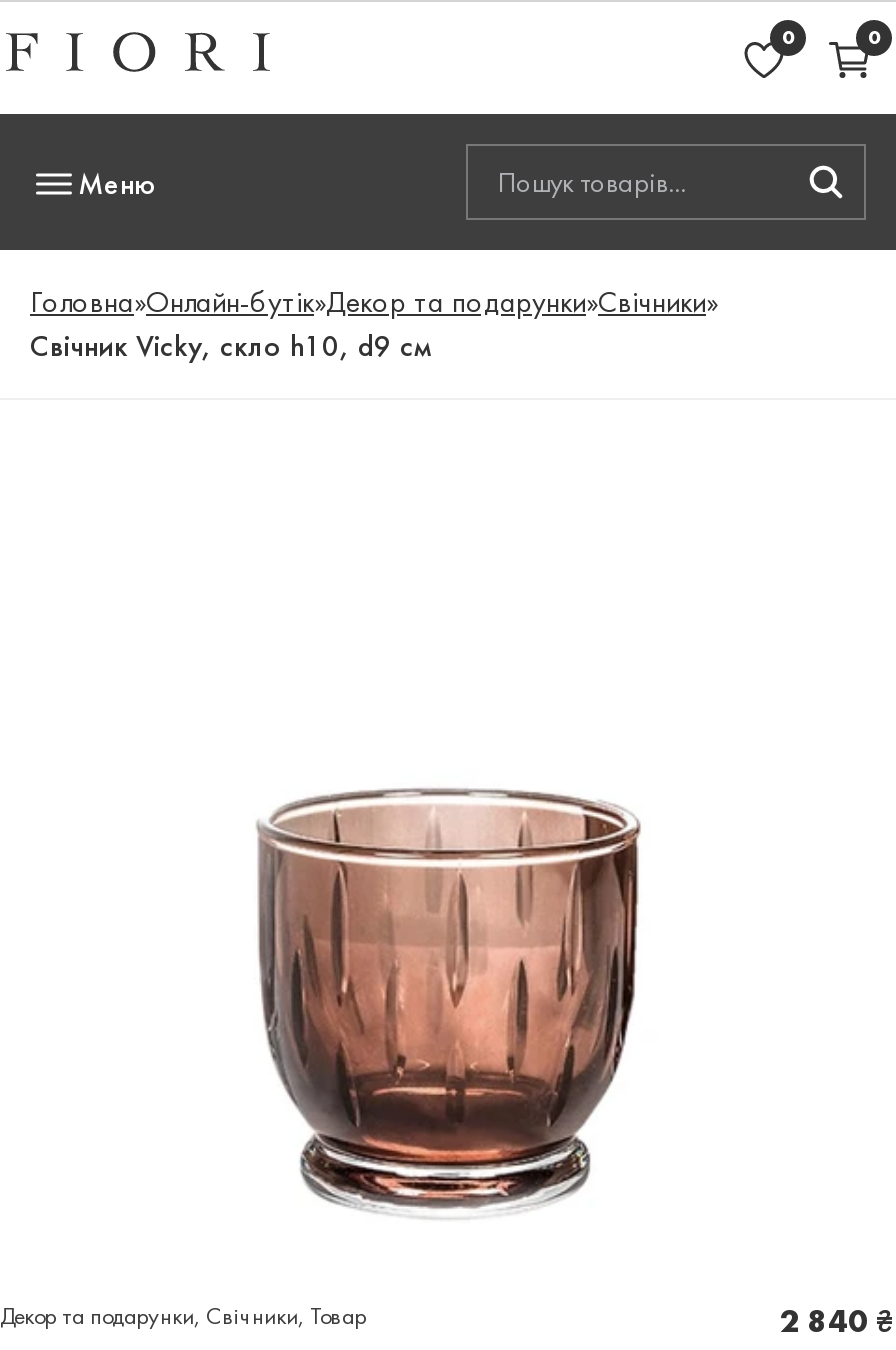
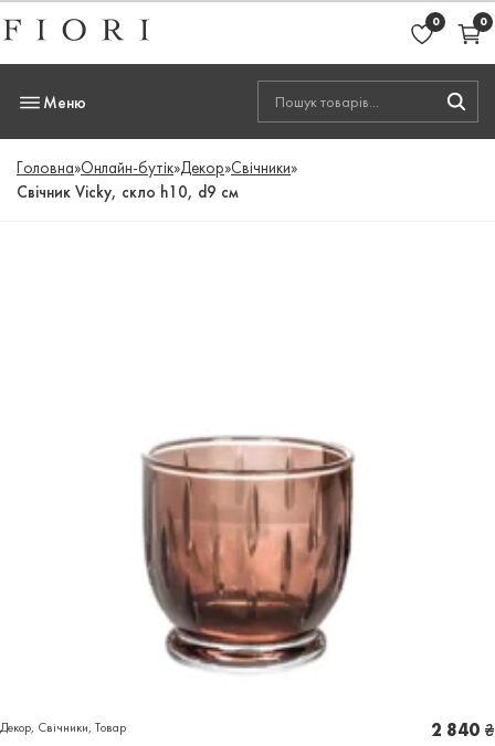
[30,283,718,323] Головна»Онлайн-бутік»Декор та подарунки»Свічники» -> [17,157,297,179] Головна»Онлайн-бутік»Декор»Свічники»
[0,1301,366,1333] Декор та подарунки, Свічники, Товар -> [0,719,126,737] Декор, Свічники, Товар

